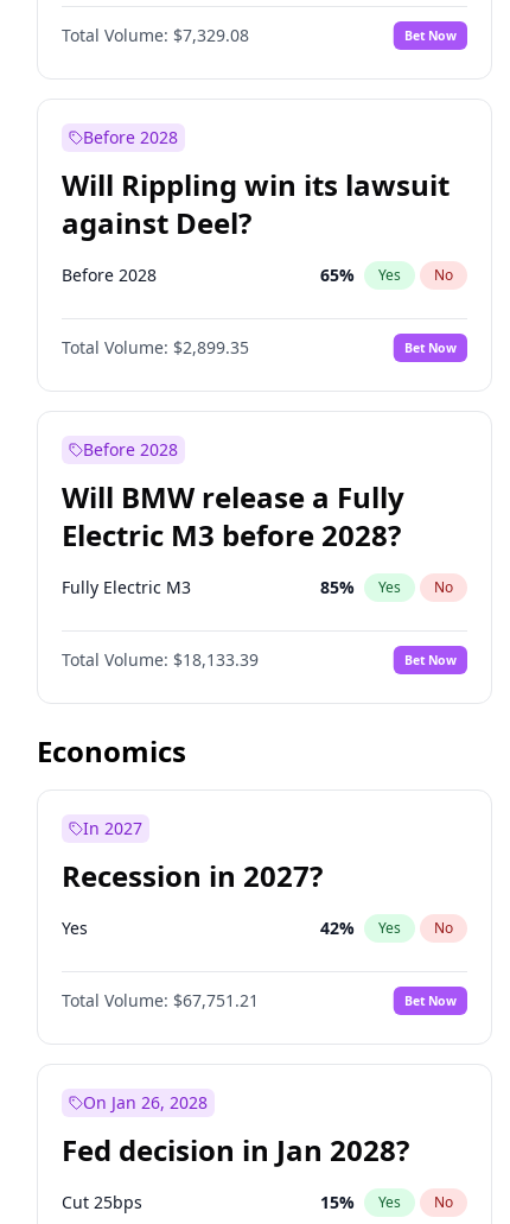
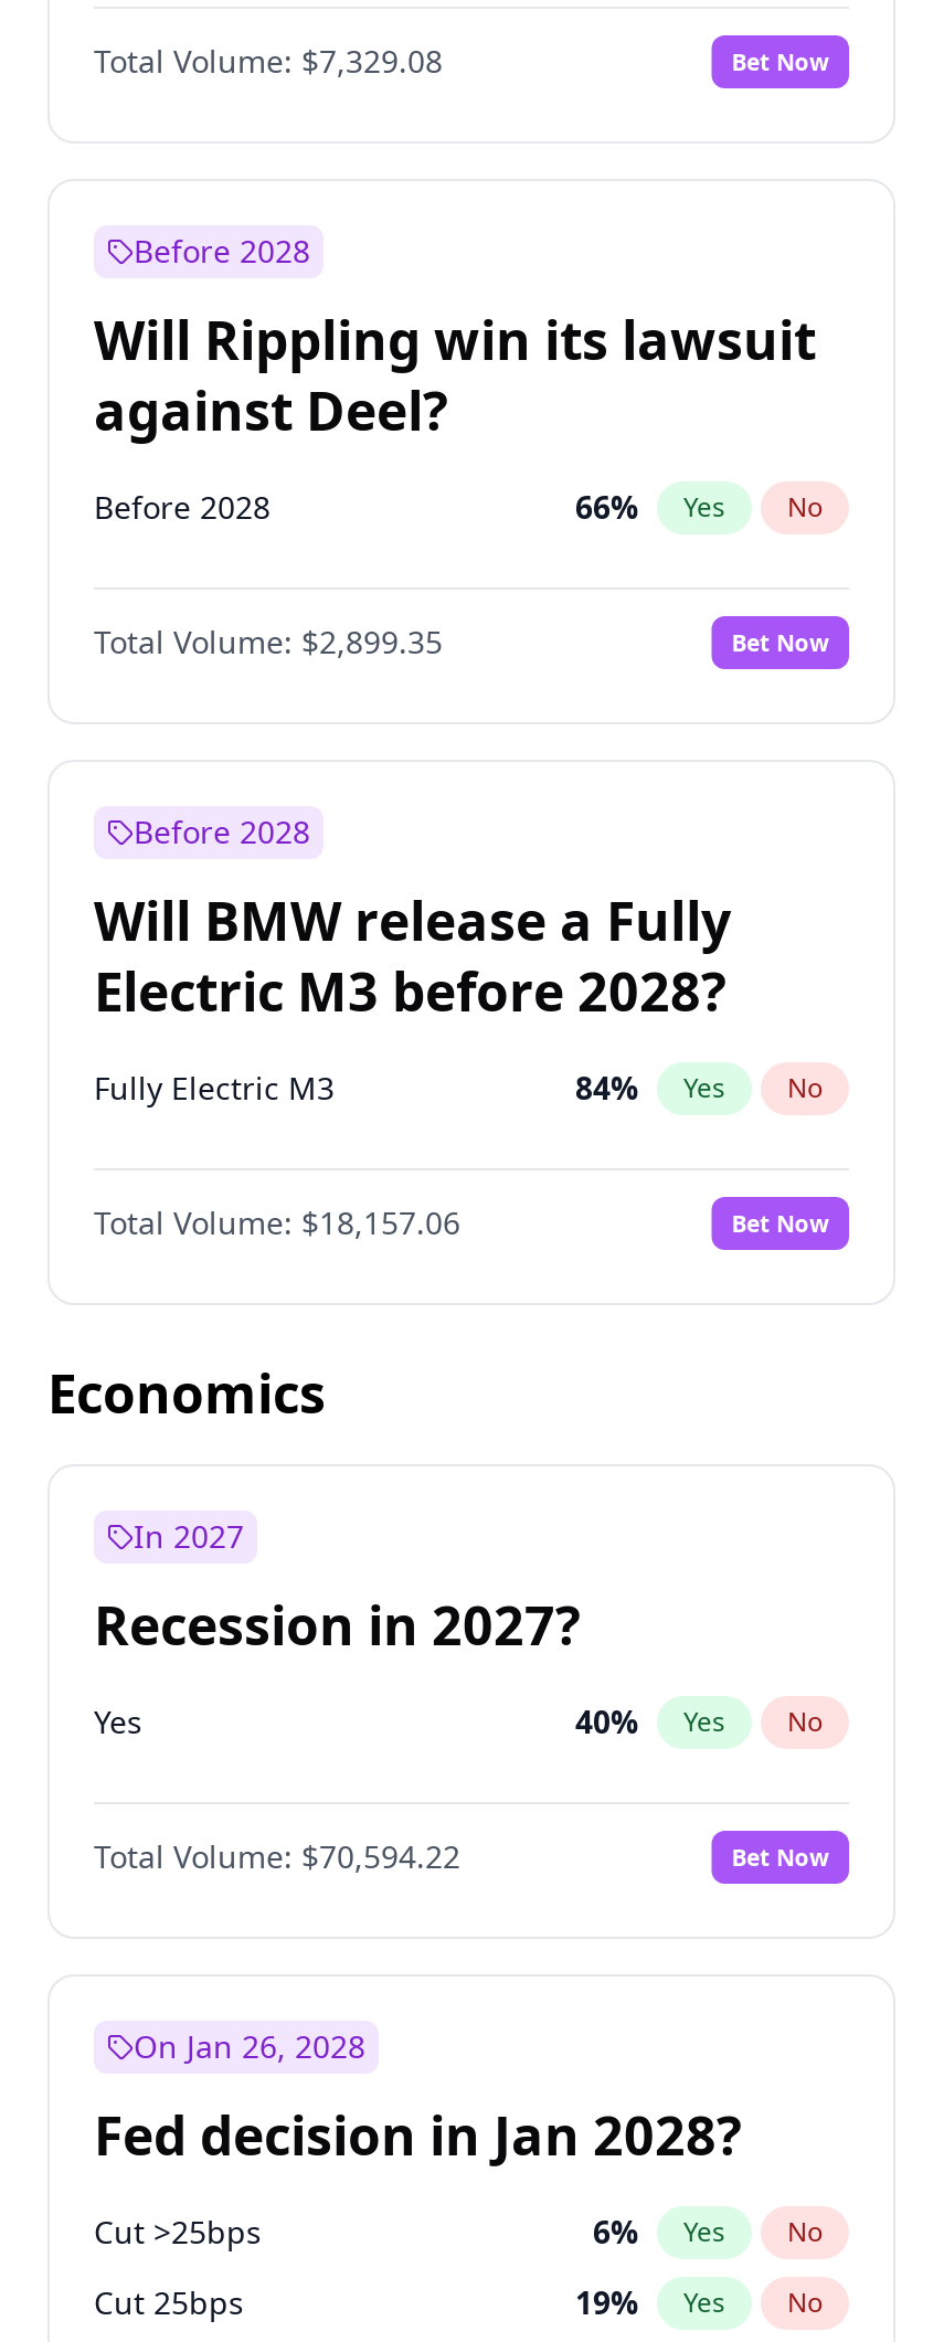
[320,264,453,286] 65% Yes No -> [575,486,823,528] 66% Yes No
[320,576,453,598] 85% Yes No -> [575,1067,823,1109] 84% Yes No
[62,648,259,671] Total Volume: $18,133.39 -> [94,1201,460,1243] Total Volume: $18,157.06
[320,917,453,939] 42% Yes No -> [575,1700,823,1742] 40% Yes No
[62,989,259,1011] Total Volume: $67,751.21 -> [94,1835,460,1877] Total Volume: $70,594.22
none -> [94,2211,823,2253] Cut >25bps | 6% | Yes | No
[320,1191,453,1213] 15% Yes No -> [575,2281,823,2323] 19% Yes No

